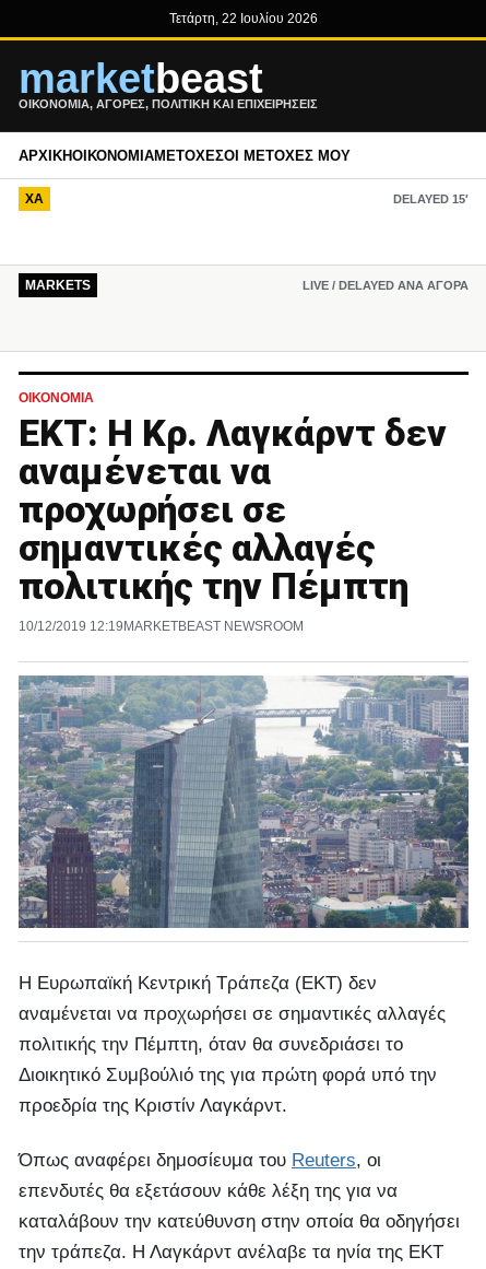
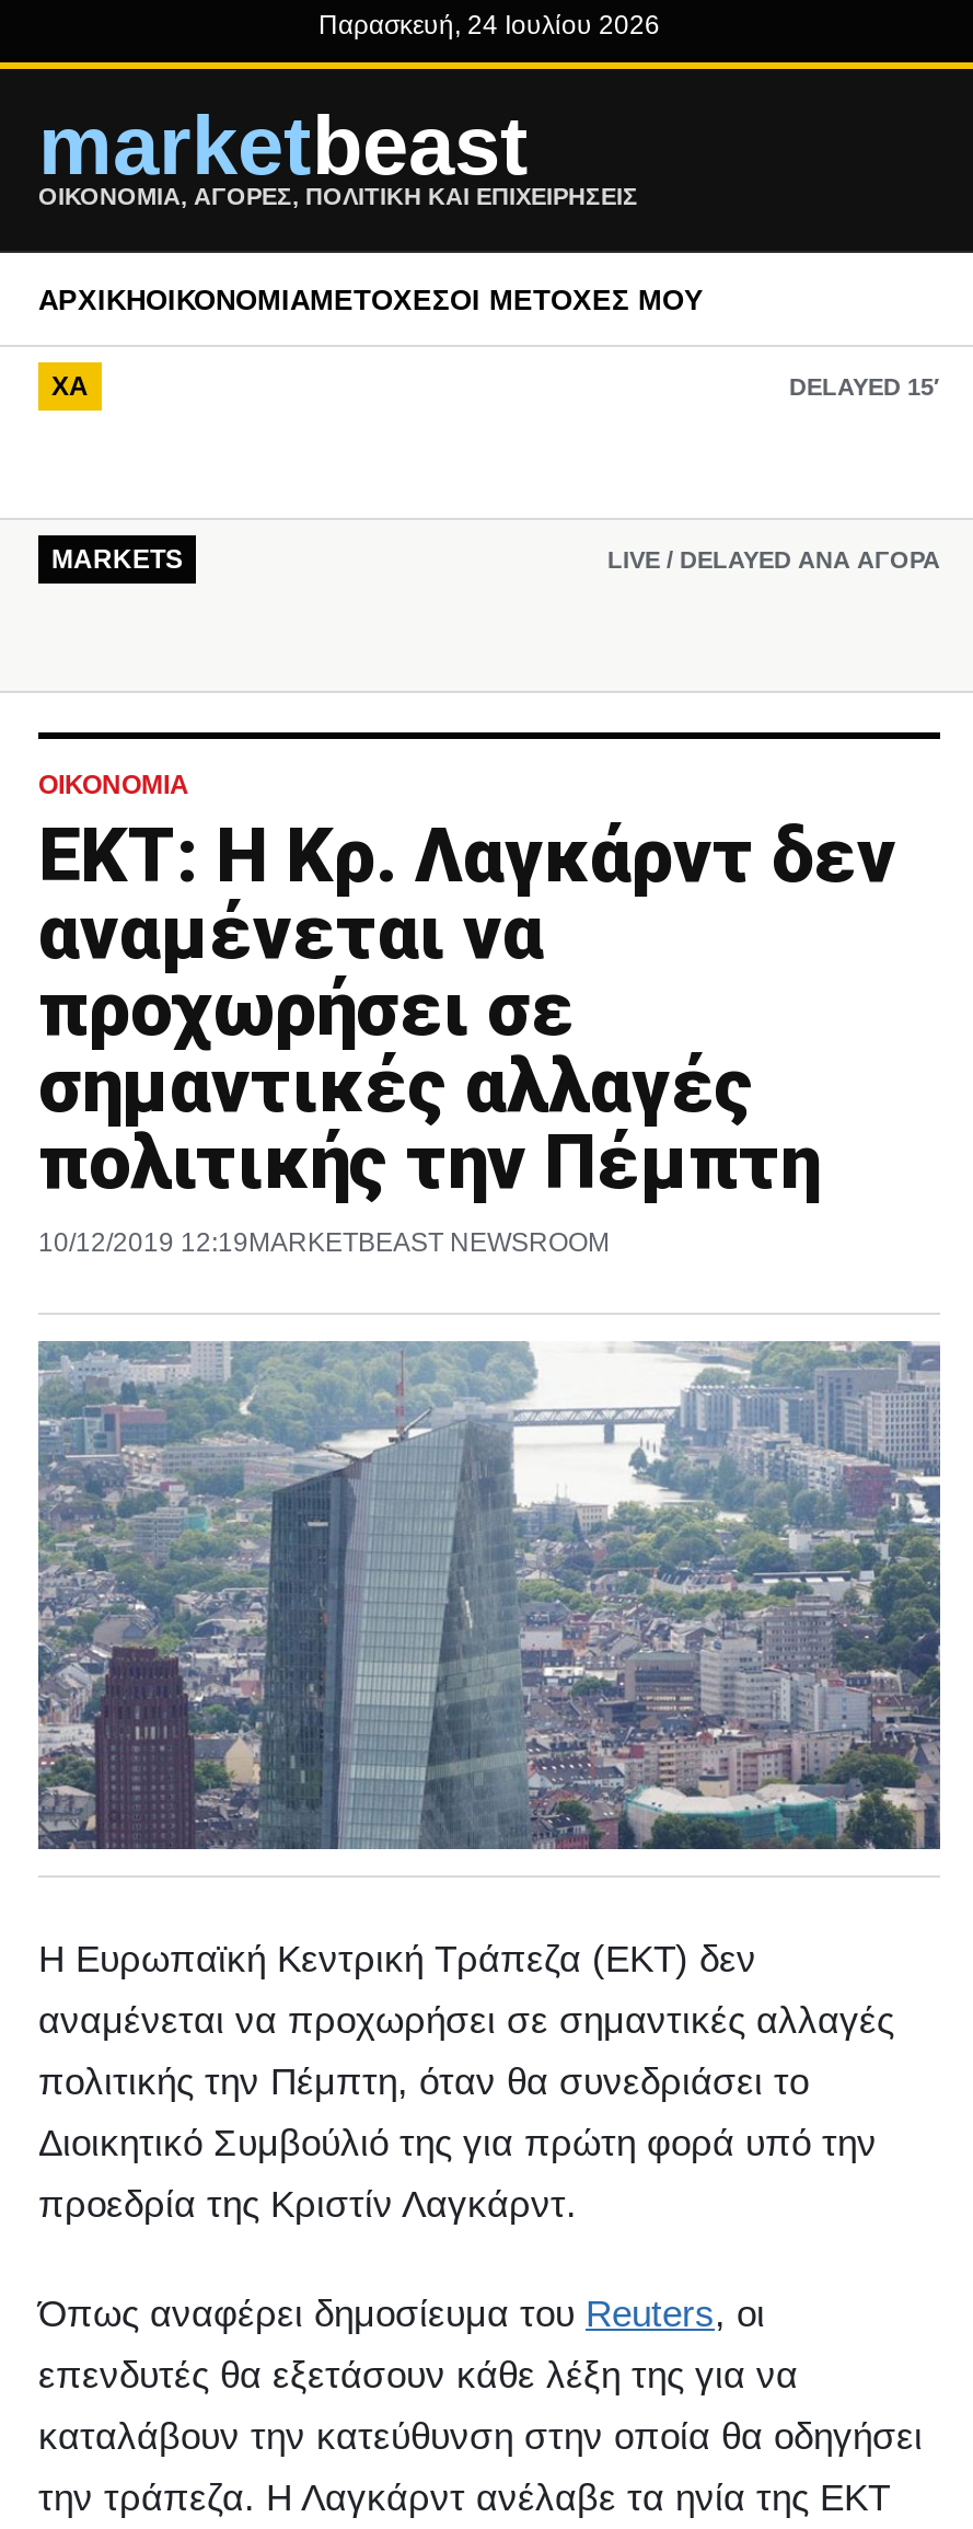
[169,11,318,26] Τετάρτη, 22 Ιουλίου 2026 -> [318,10,660,41] Παρασκευή, 24 Ιουλίου 2026

